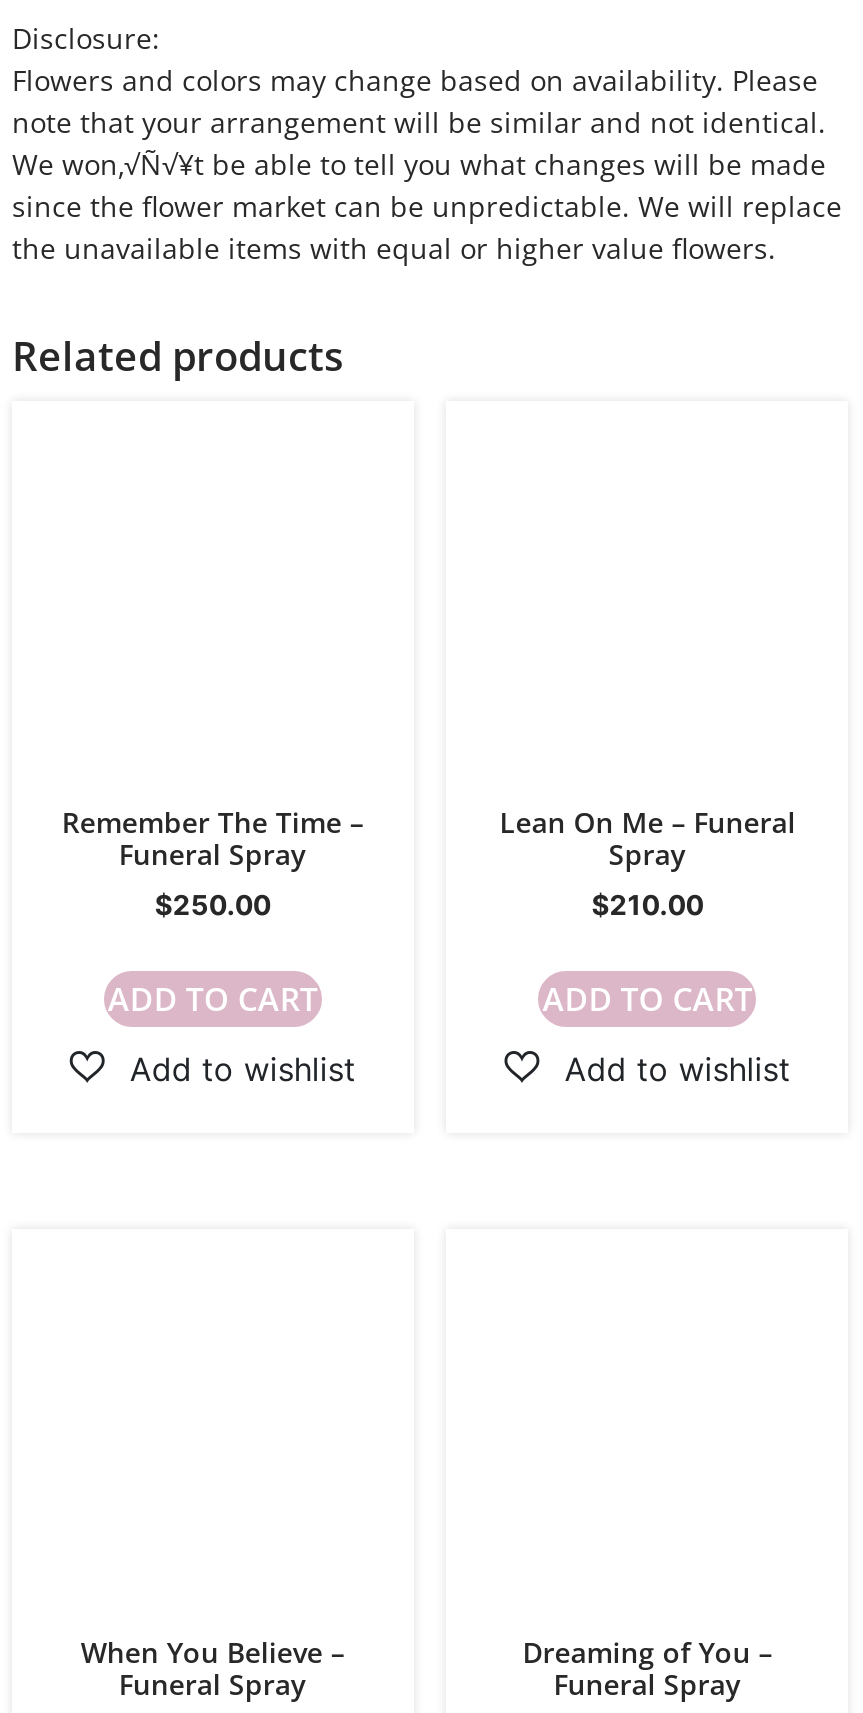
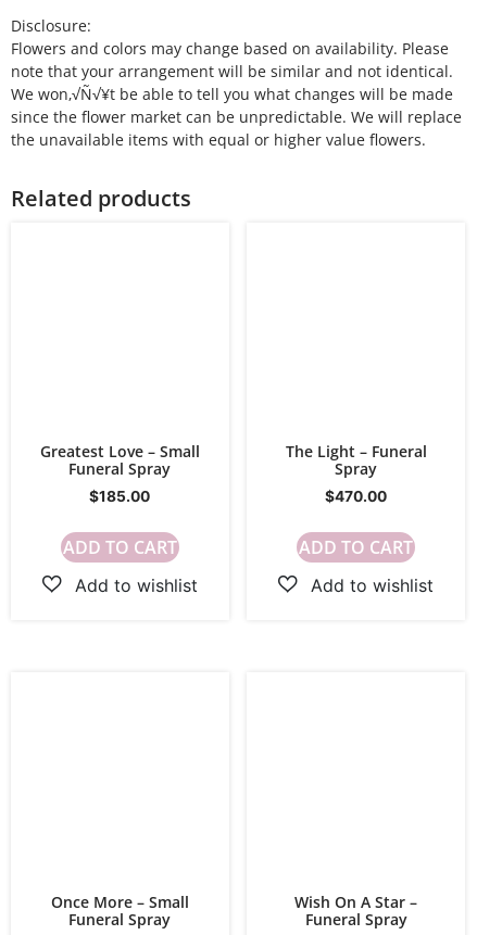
[62,804,364,842] Remember The Time – -> [40,441,200,462] Greatest Love – Small
[499,804,795,842] Lean On Me – Funeral -> [285,441,427,462] The Light – Funeral
[155,890,271,922] $250.00 -> [89,488,150,505] $185.00
[591,890,703,922] $210.00 -> [325,488,387,505] $470.00
[81,1632,345,1670] When You Believe – -> [51,891,189,912] Once More – Small
[522,1632,772,1670] Dreaming of You – -> [295,891,417,912] Wish On A Star –

